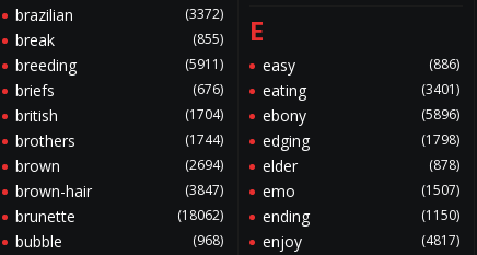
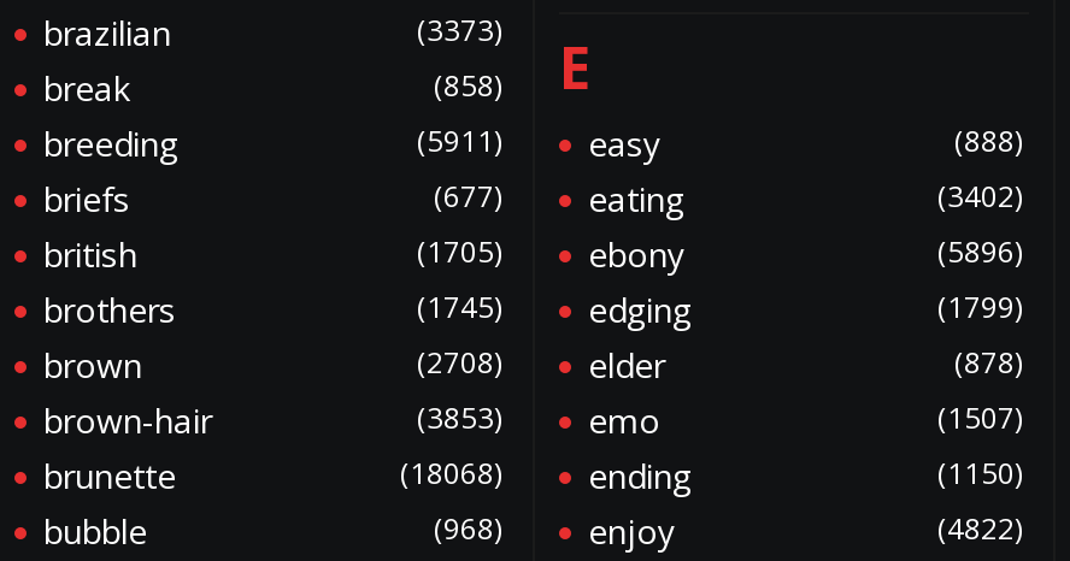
[185,4,223,23] (3372) -> [417,9,501,50] (3373)
[193,29,223,48] (855) -> [434,64,501,105] (858)
[429,54,459,73] (886) -> [954,119,1022,160] (888)
[193,79,223,98] (676) -> [434,175,501,216] (677)
[421,79,459,98] (3401) -> [937,175,1022,216] (3402)
[185,105,223,123] (1704) -> [417,230,501,271] (1705)
[185,130,223,148] (1744) -> [417,286,501,326] (1745)
[421,130,459,148] (1798) -> [937,286,1022,326] (1799)
[185,155,223,174] (2694) -> [417,341,501,382] (2708)
[185,180,223,199] (3847) -> [417,396,501,437] (3853)
[177,205,223,224] (18062) -> [400,452,501,493] (18068)
[421,230,459,249] (4817) -> [937,507,1022,548] (4822)

